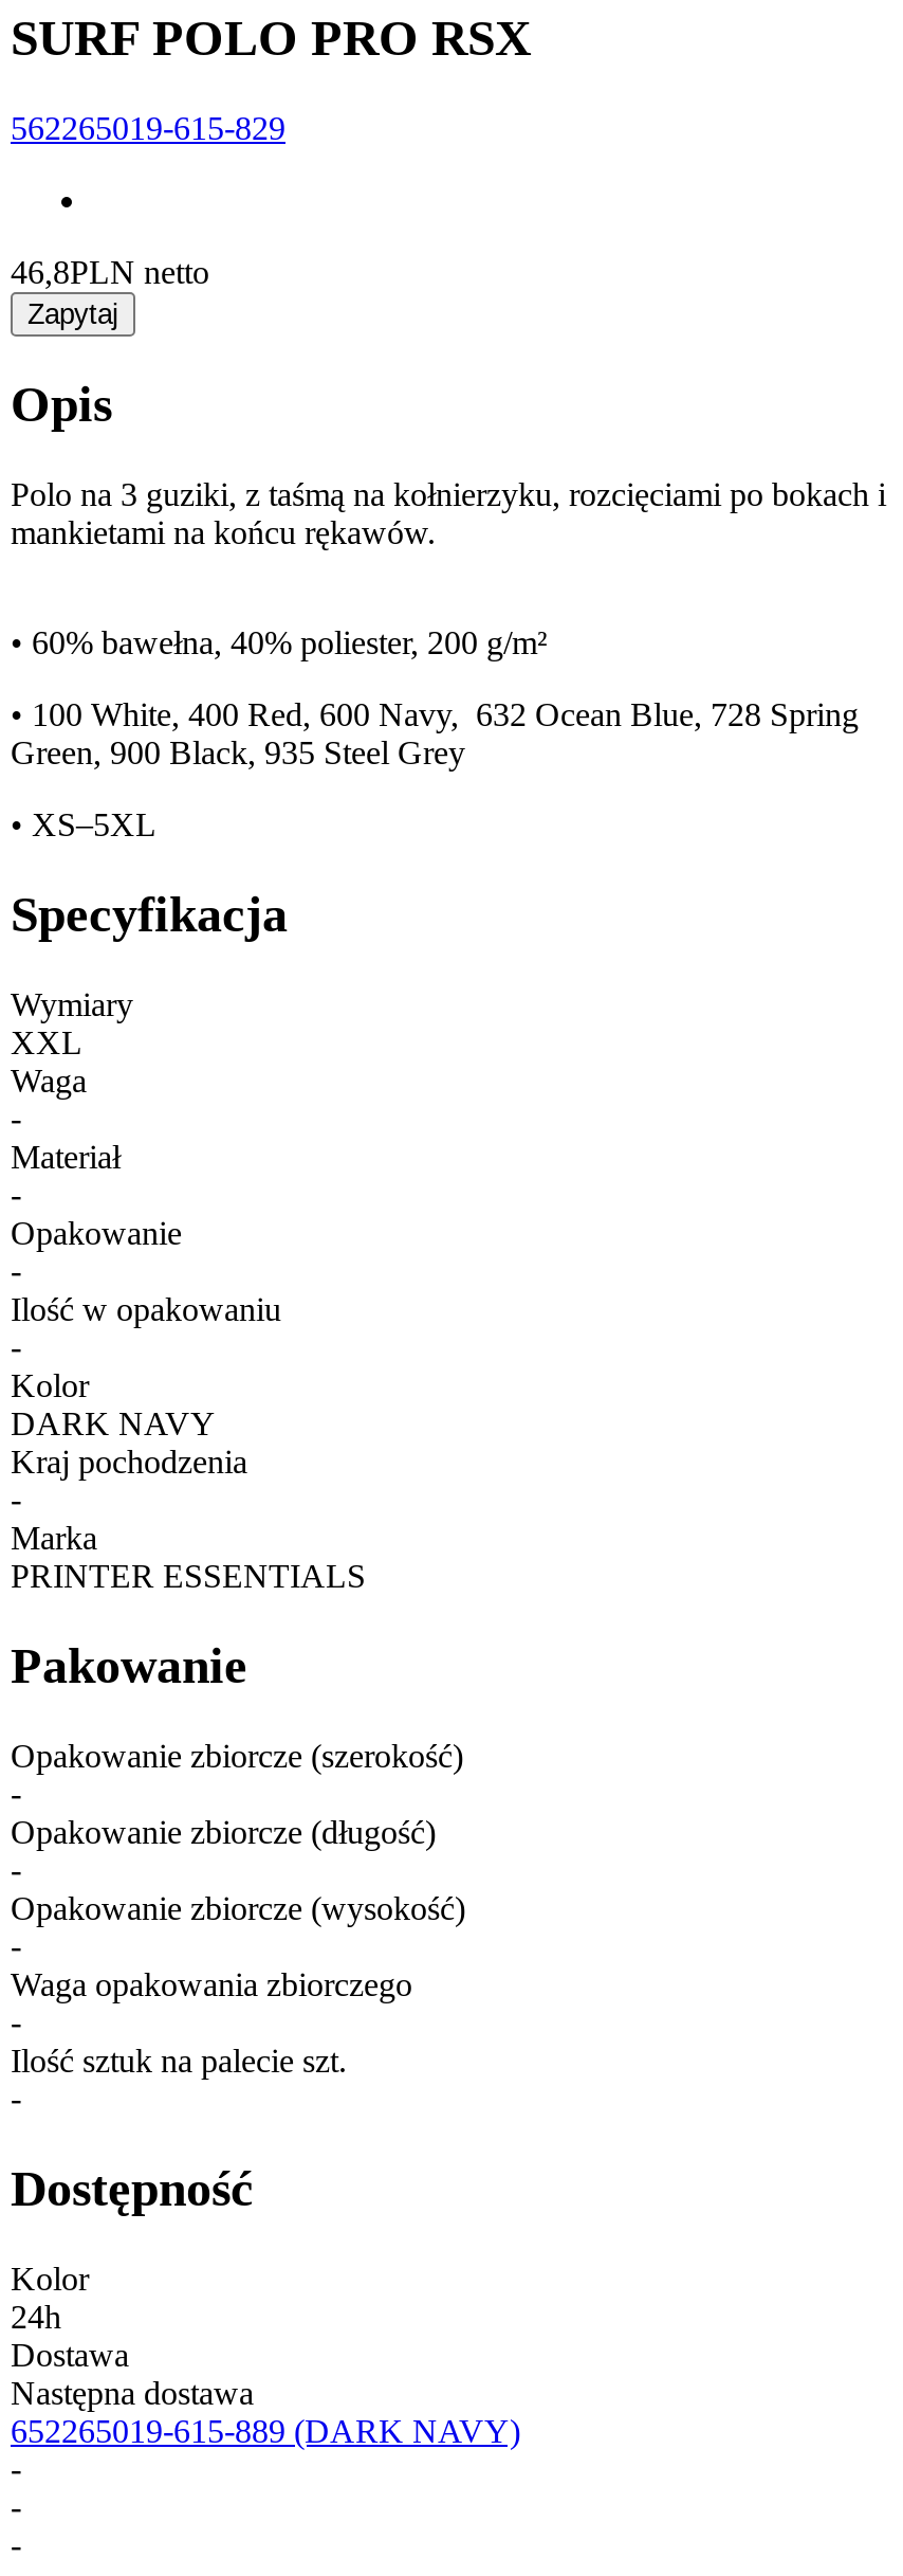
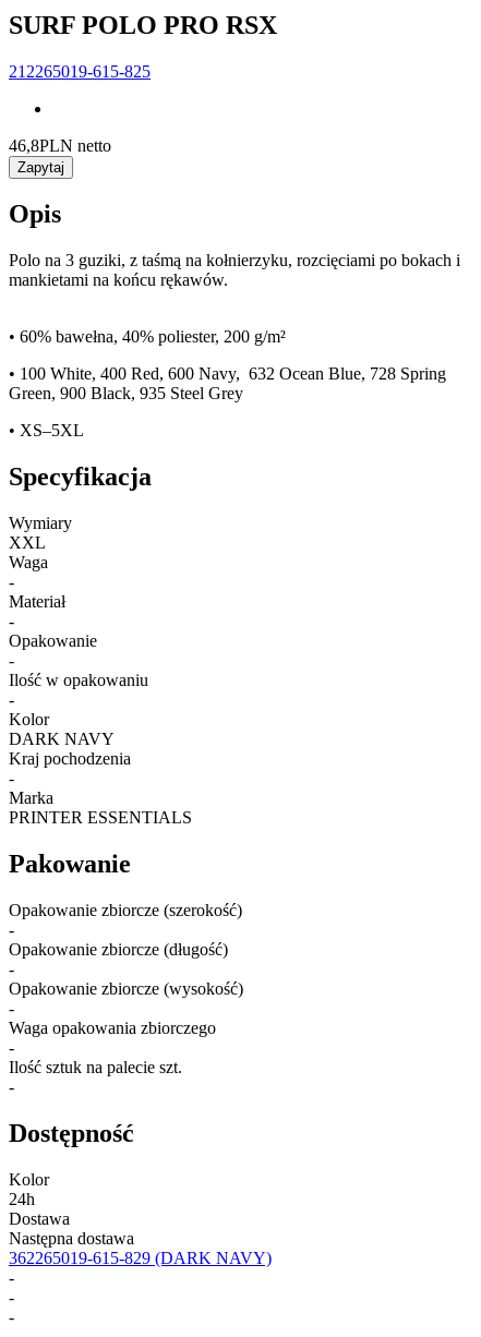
[11,109,285,145] 562265019-615-829 -> [9,62,151,80] 212265019-615-825
[11,2413,520,2449] 652265019-615-889 (DARK NAVY) -> [9,1248,272,1267] 362265019-615-829 (DARK NAVY)

